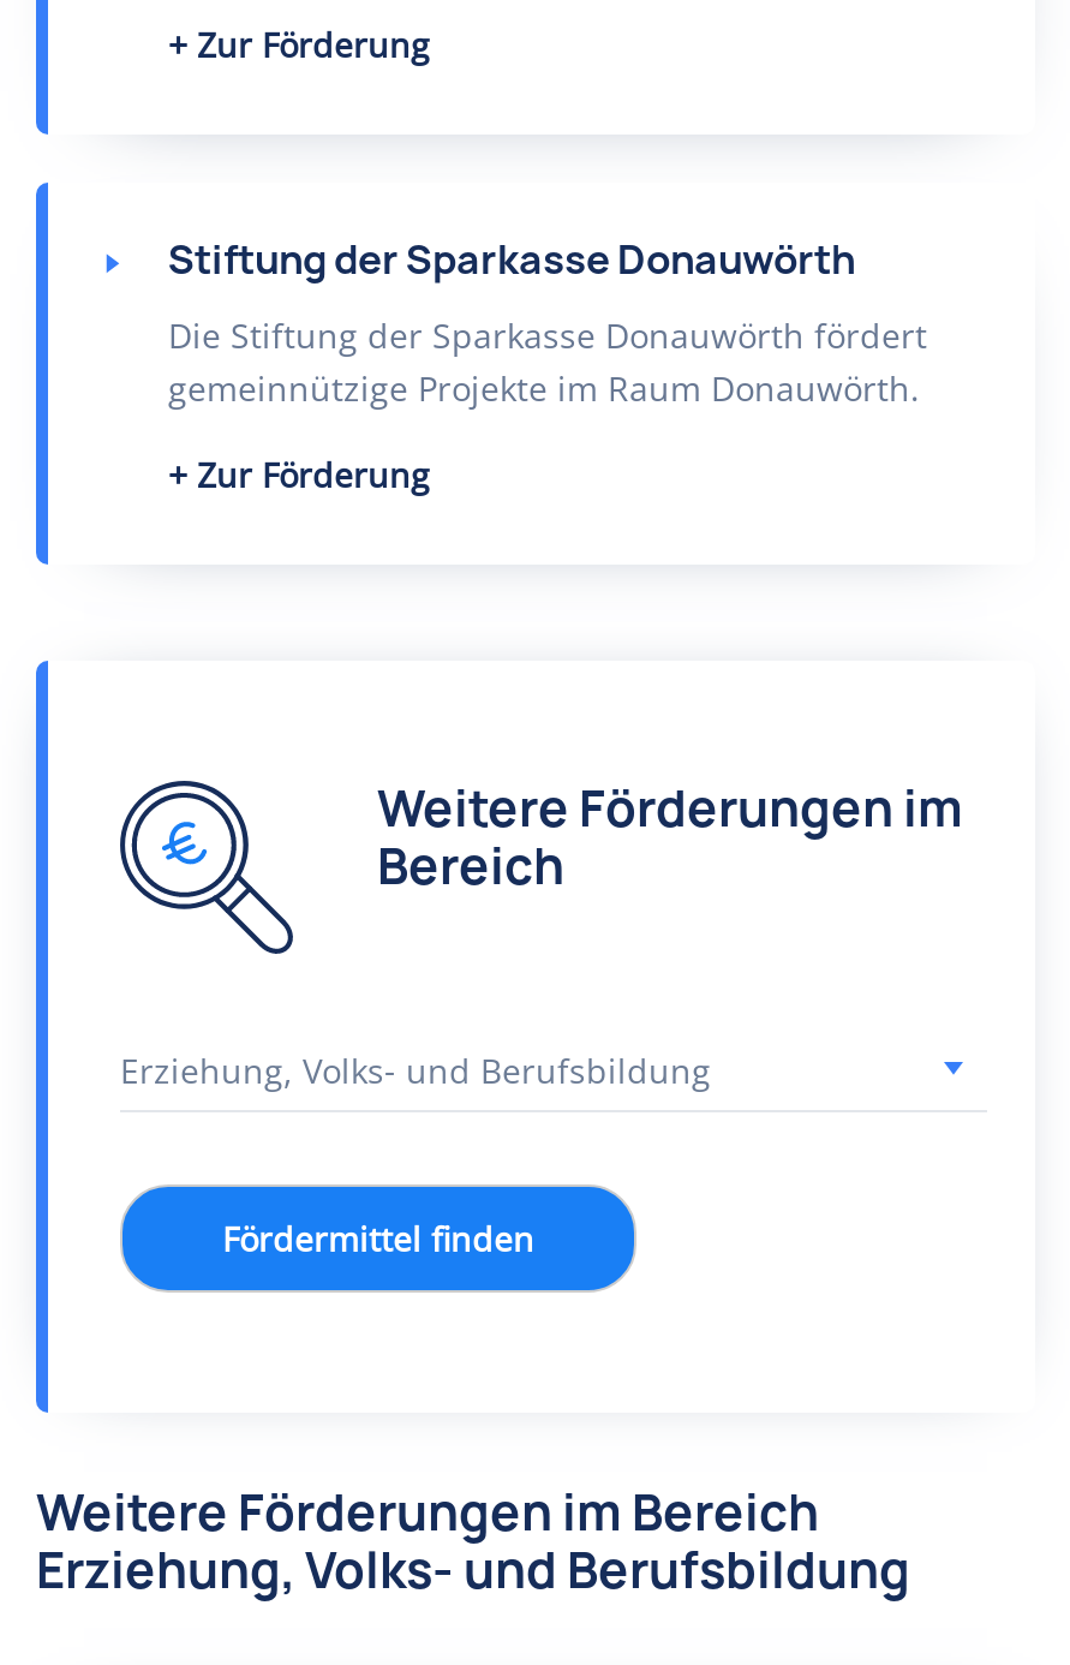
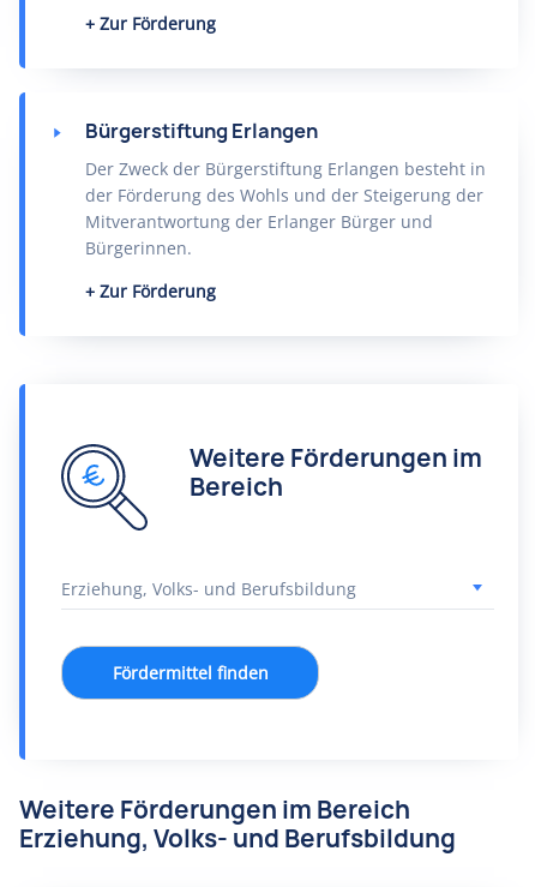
[168,233,855,286] Stiftung der Sparkasse Donauwörth -> [85,118,318,144] Bürgerstiftung Erlangen
[168,312,927,411] Die Stiftung der Sparkasse Donauwörth fördert | gemeinnützige Projekte im Raum Donauwörth. -> [85,157,486,259] Der Zweck der Bürgerstiftung Erlangen besteht in | der Förderung des Wohls und der Steigerung der | Mitverantwortung der Erlanger Bürger und | Bürgerinnen.

